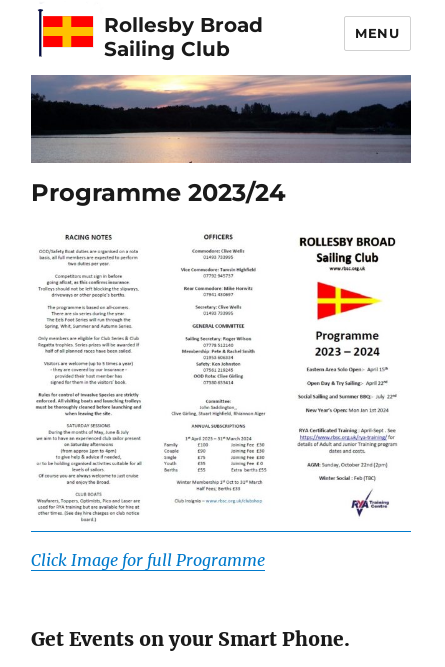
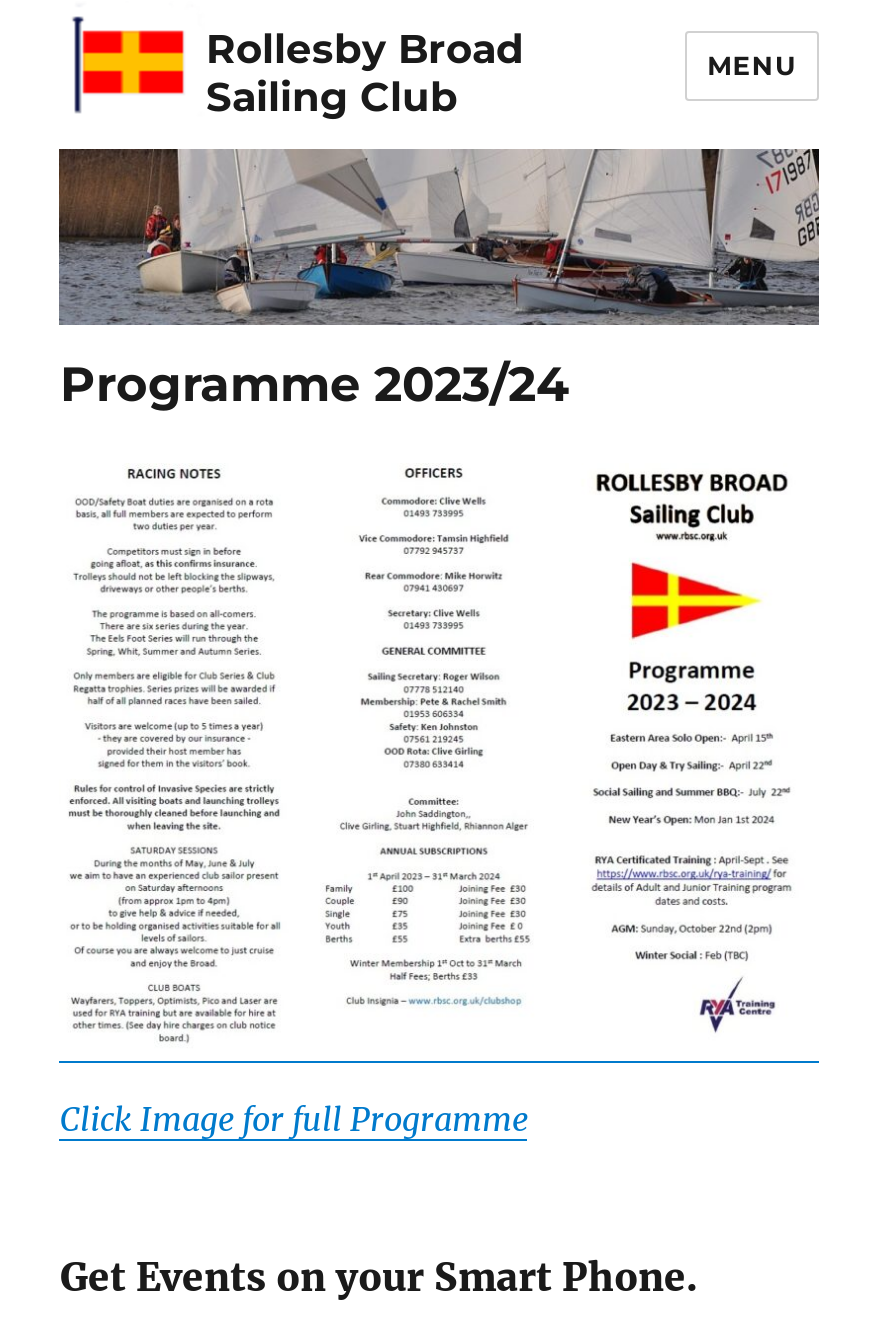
[30,74,412,163] [image] -> [57,147,821,327] [image]

